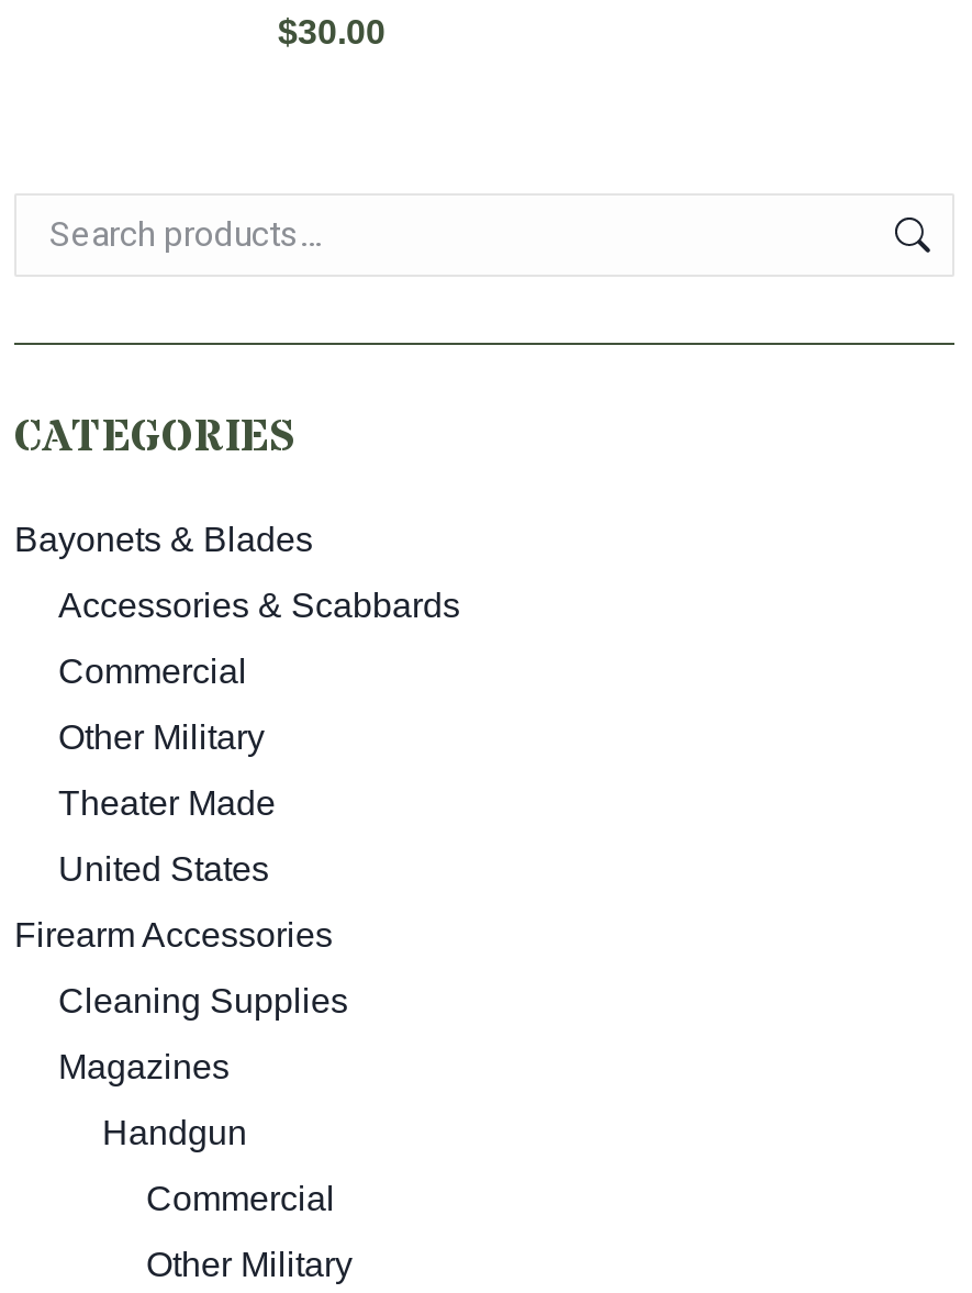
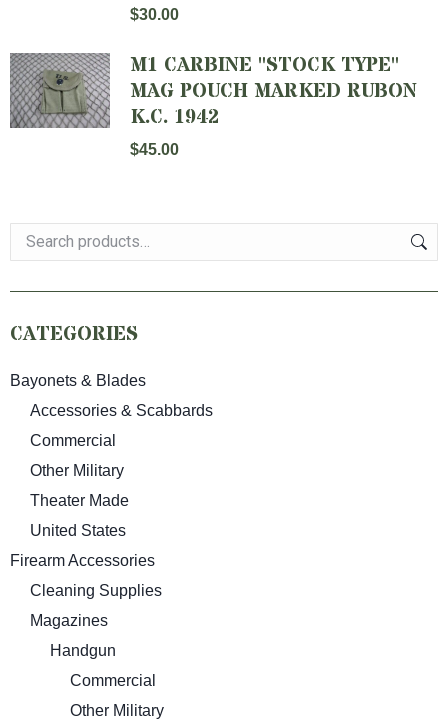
none -> [9,52,417,158] [image] | M1 CARBINE "STOCK TYPE" | MAG POUCH MARKED RUBON | K.C. 1942 | $45.00

